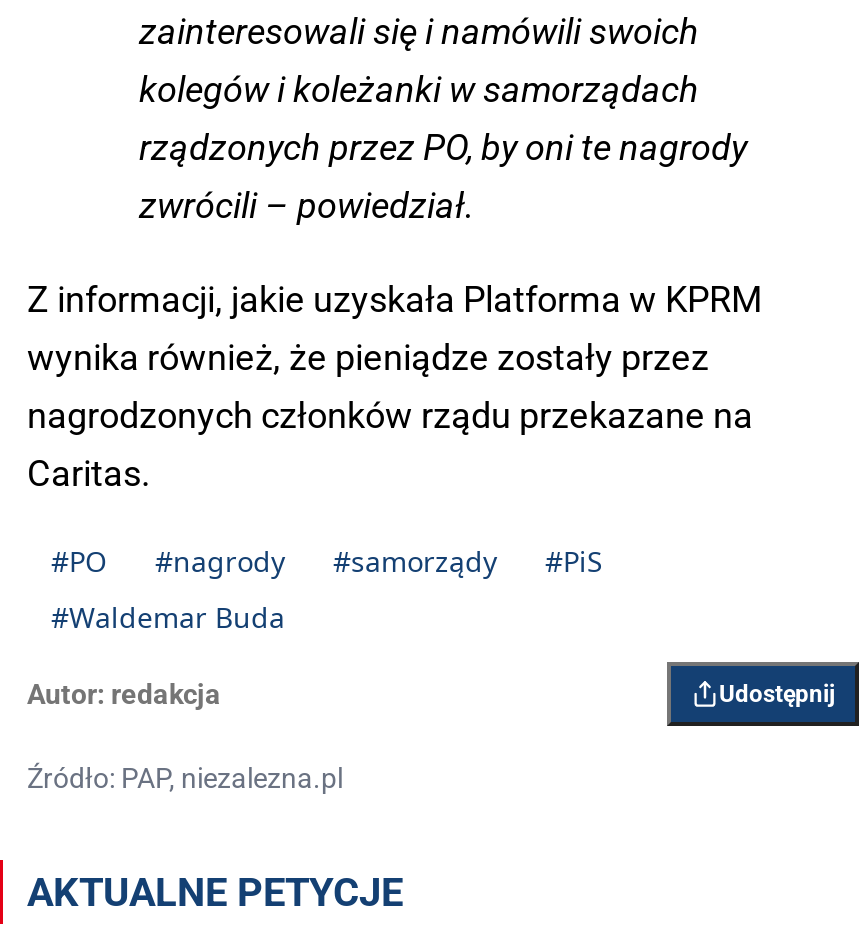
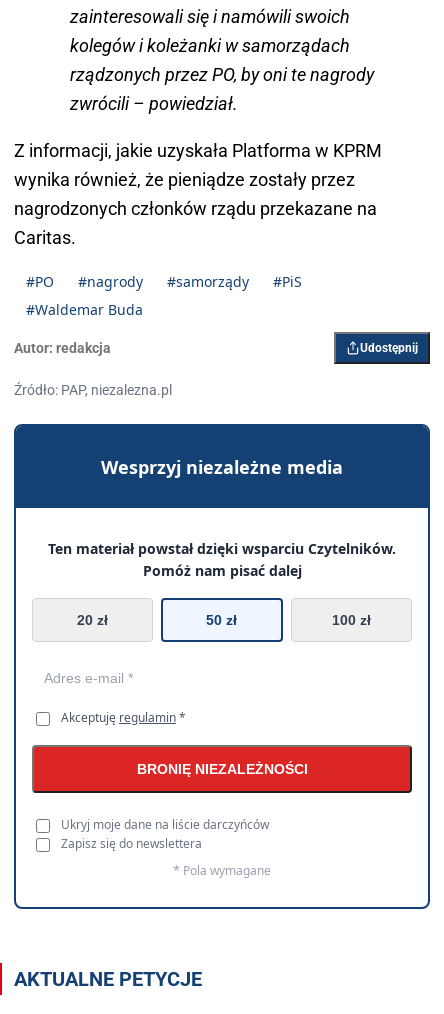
none -> [13,423,431,910] [image] | Wesprzyj niezależne media | Ten materiał powstał dzięki wsparciu Czytelników. | Pomóż nam pisać dalej | 20 zł | 50 zł | 100 zł
none -> [61,709,307,879] Akceptuję regulamin * | BRONIĘ NIEZALEŻNOŚCI | Ukryj moje dane na liście darczyńców | Zapisz się do newslettera | * Pola wymagane

